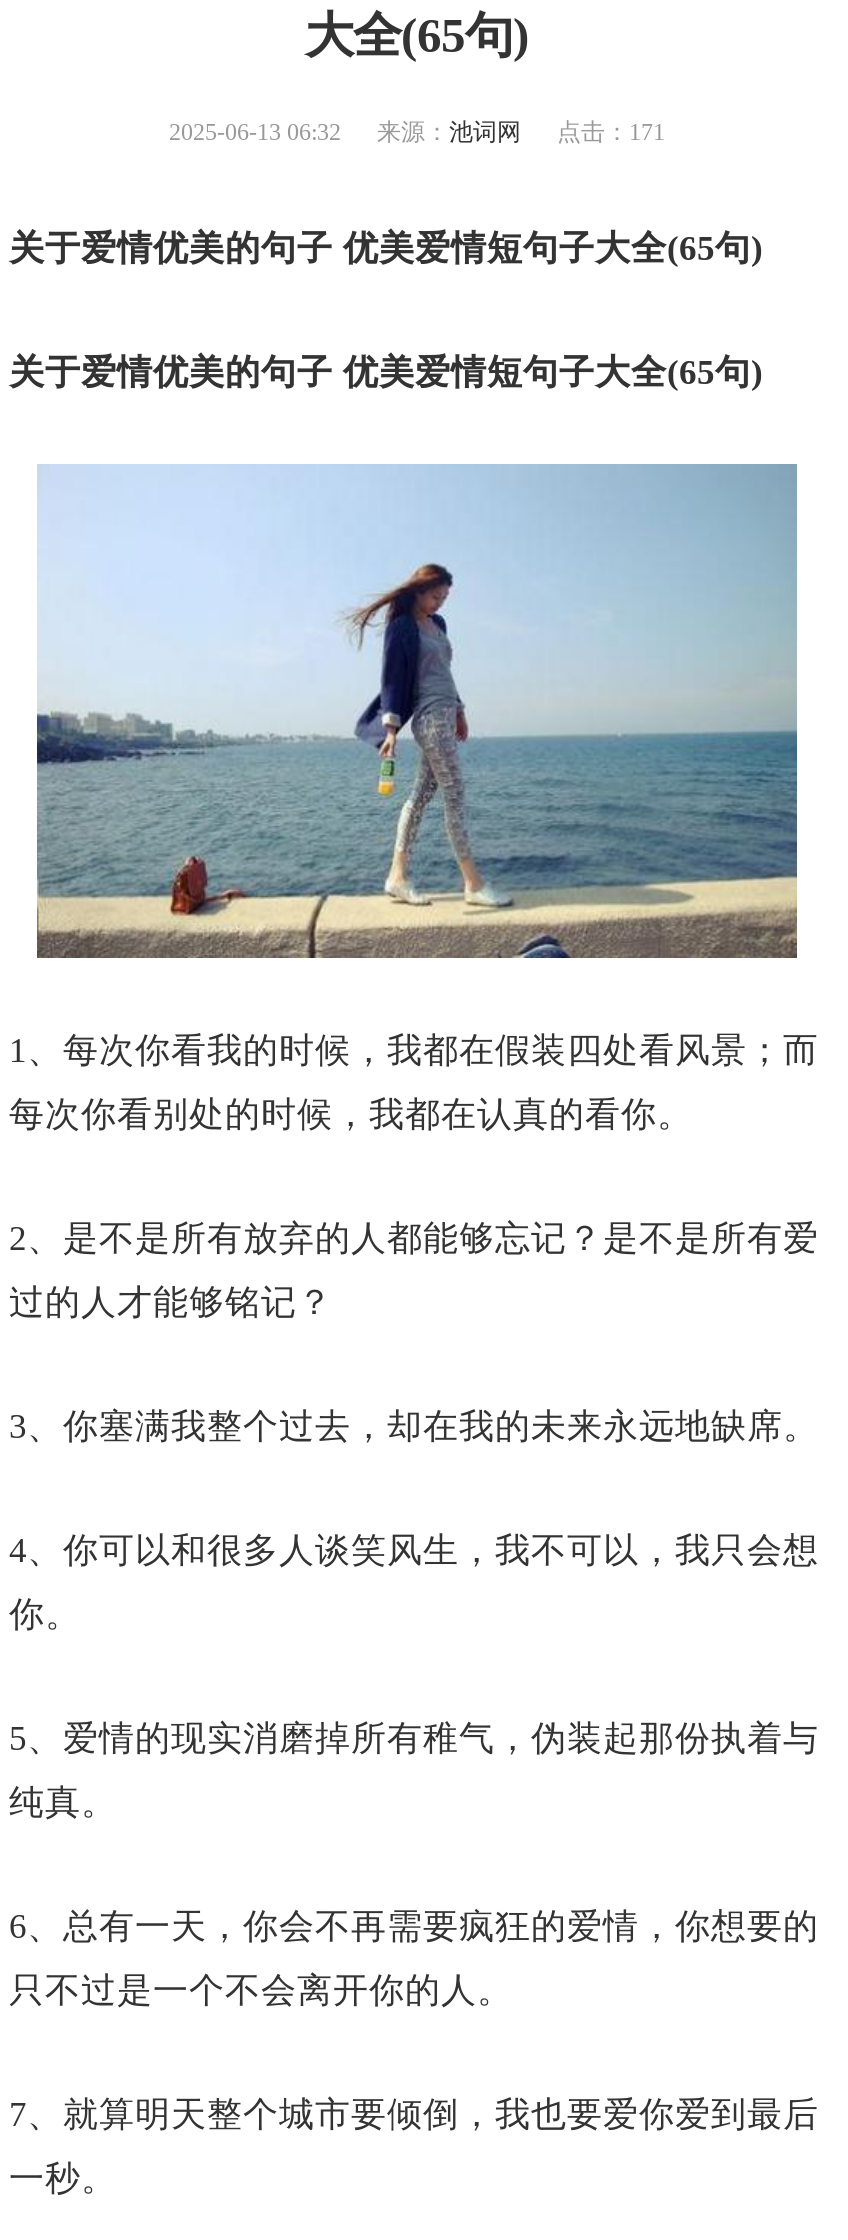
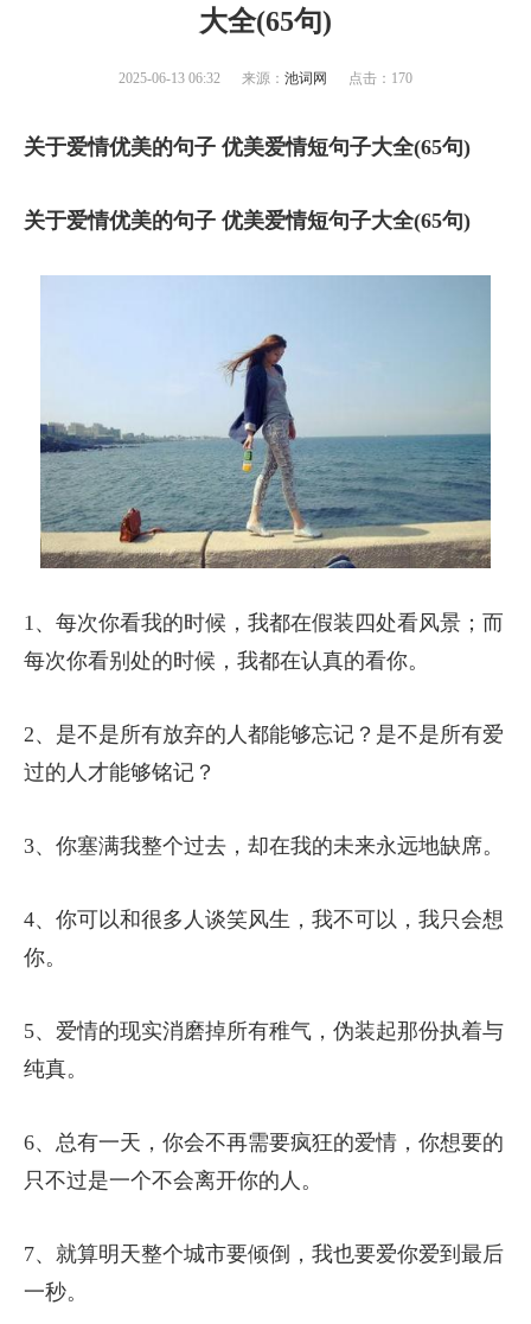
[169,118,665,146] 2025-06-13 06:32 来源：池词网 点击：171 -> [119,70,412,87] 2025-06-13 06:32 来源：池词网 点击：170

